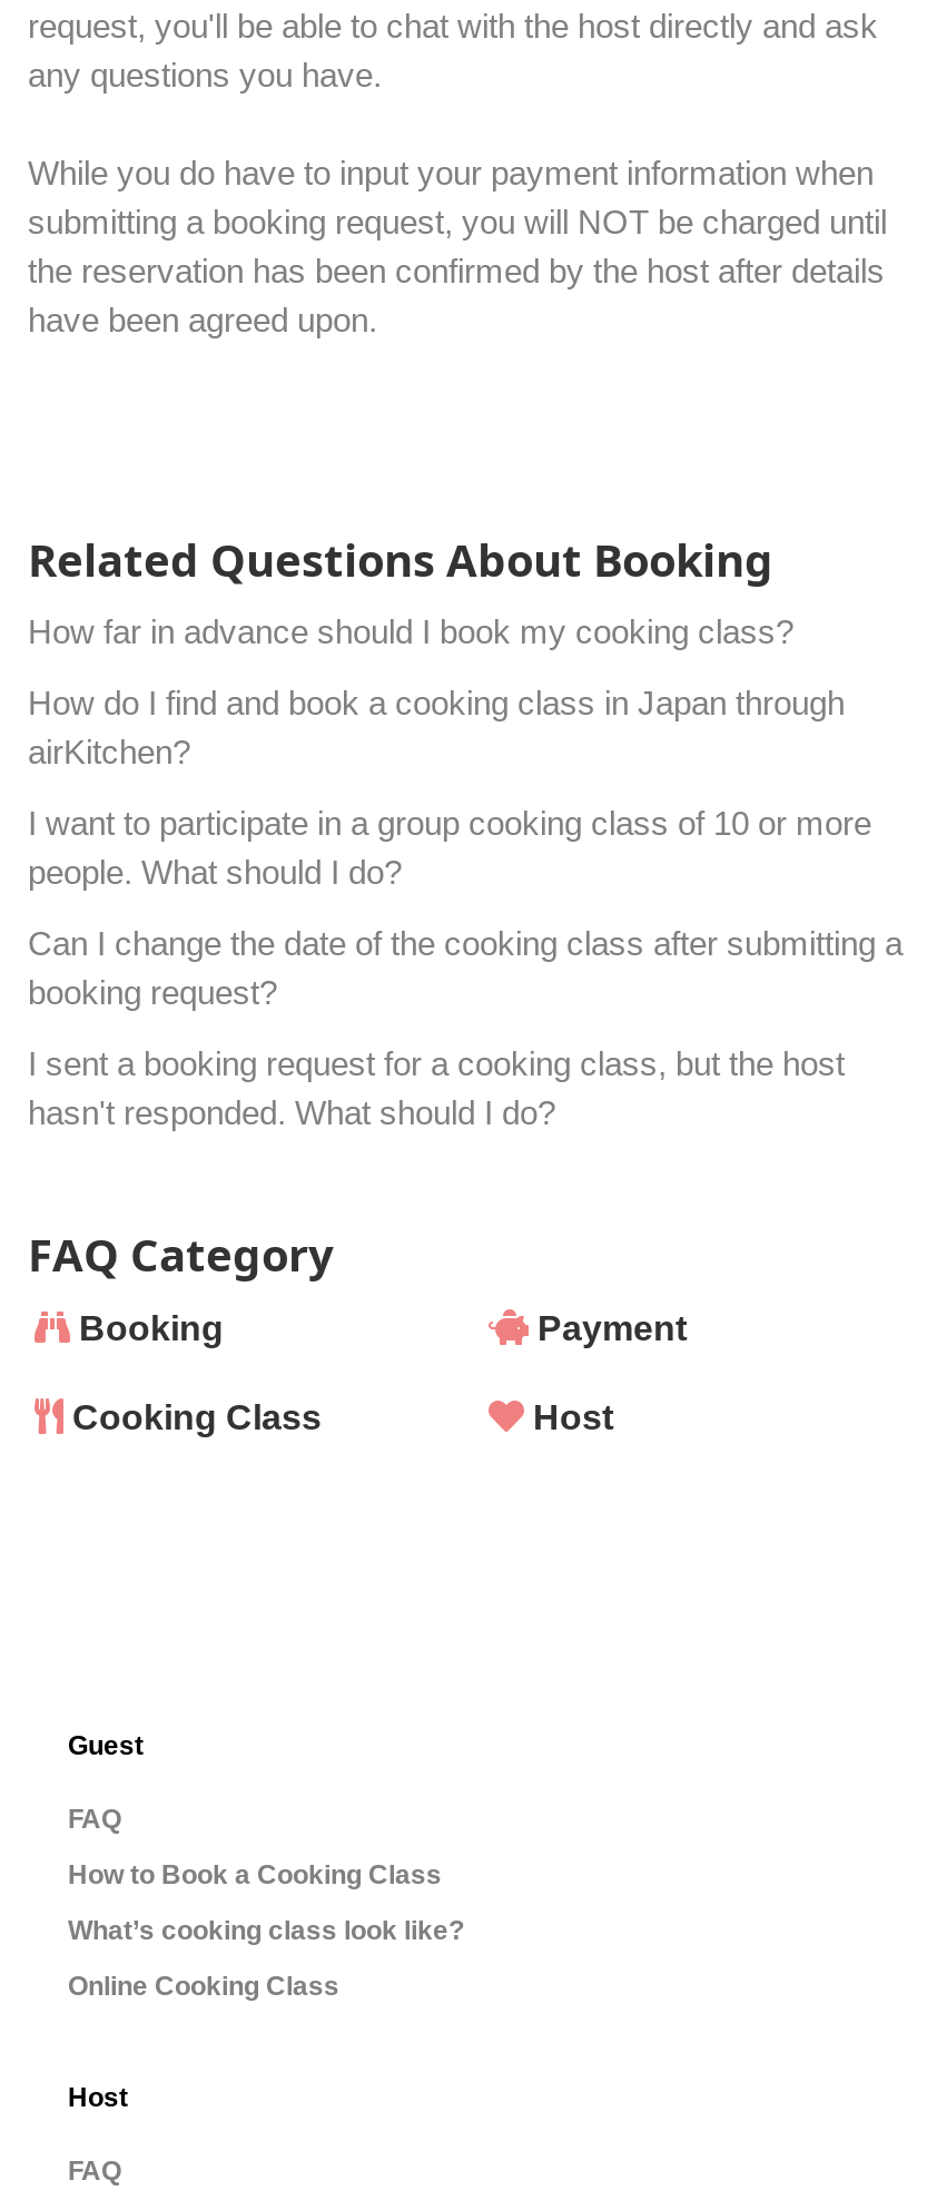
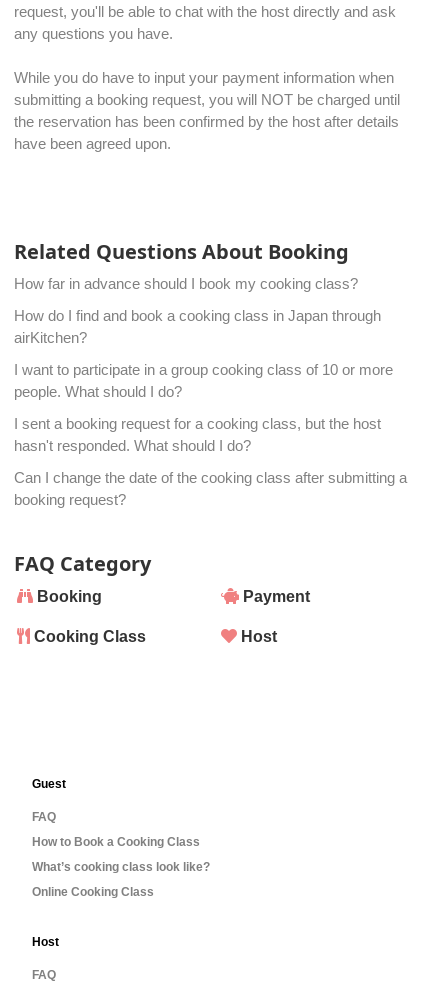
moved [28,924,903,1011] -> [14,469,407,508]: Can I change the date of the cooking class after submitting a | booking request?
moved [28,1044,845,1131] -> [14,415,381,454]: I sent a booking request for a cooking class, but the host | hasn't responded. What should I do?

